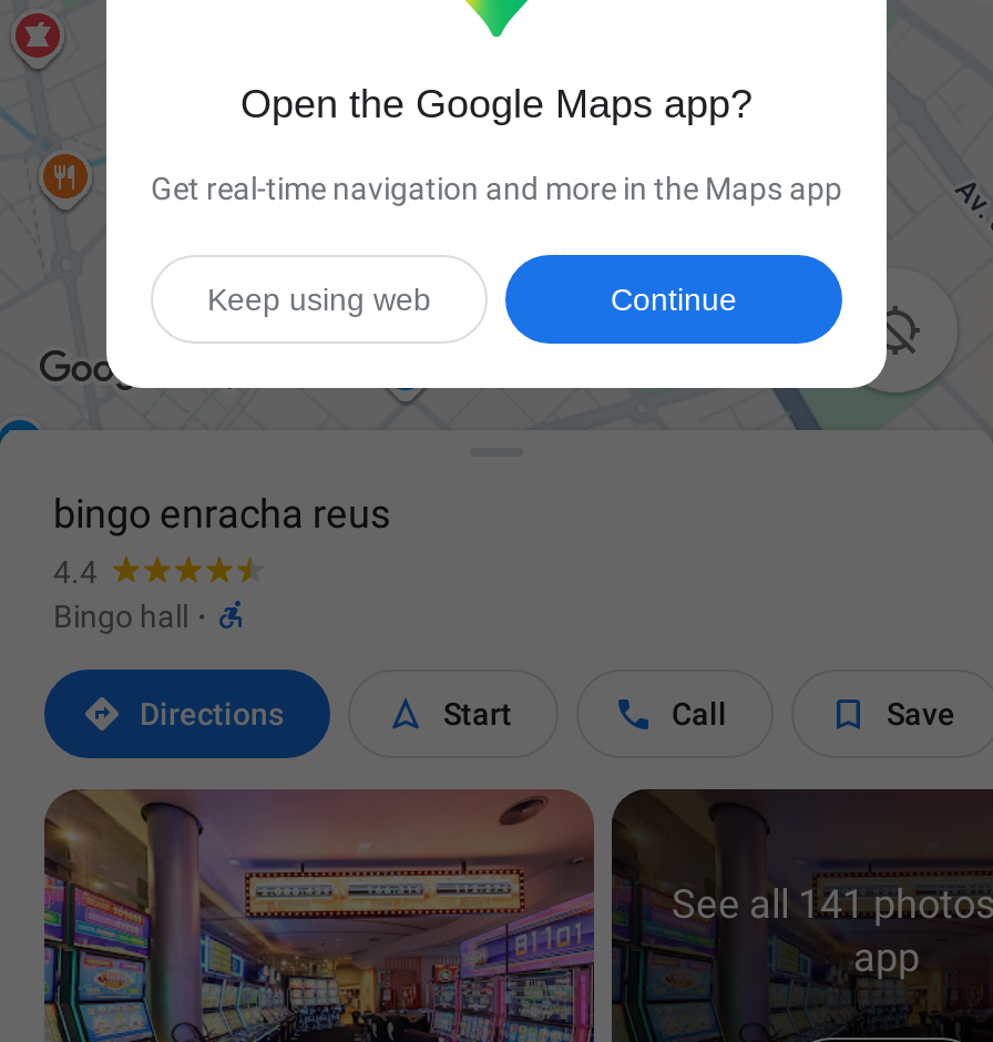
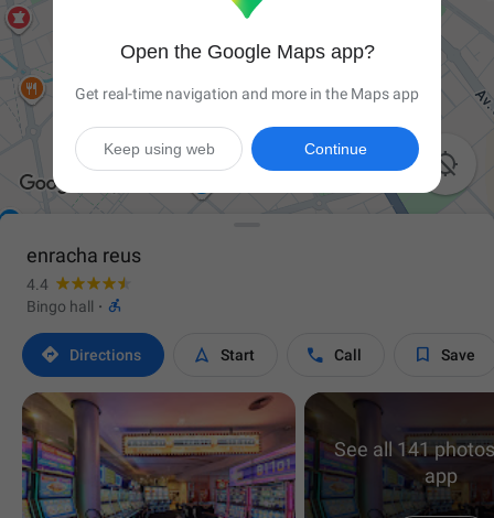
[53,490,390,537] bingo enracha reus -> [26,244,141,267] enracha reus

